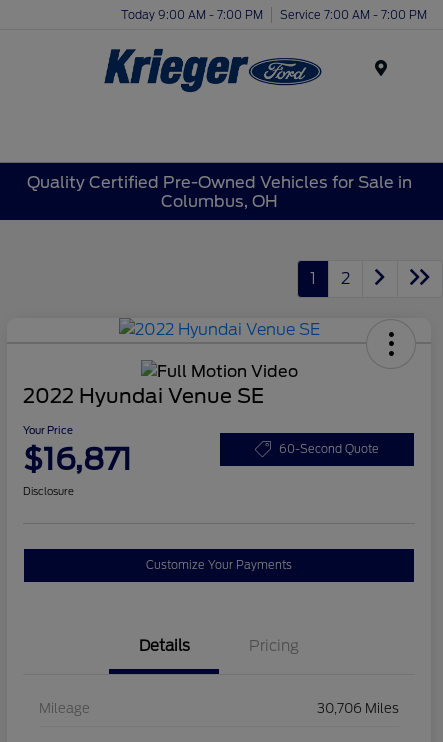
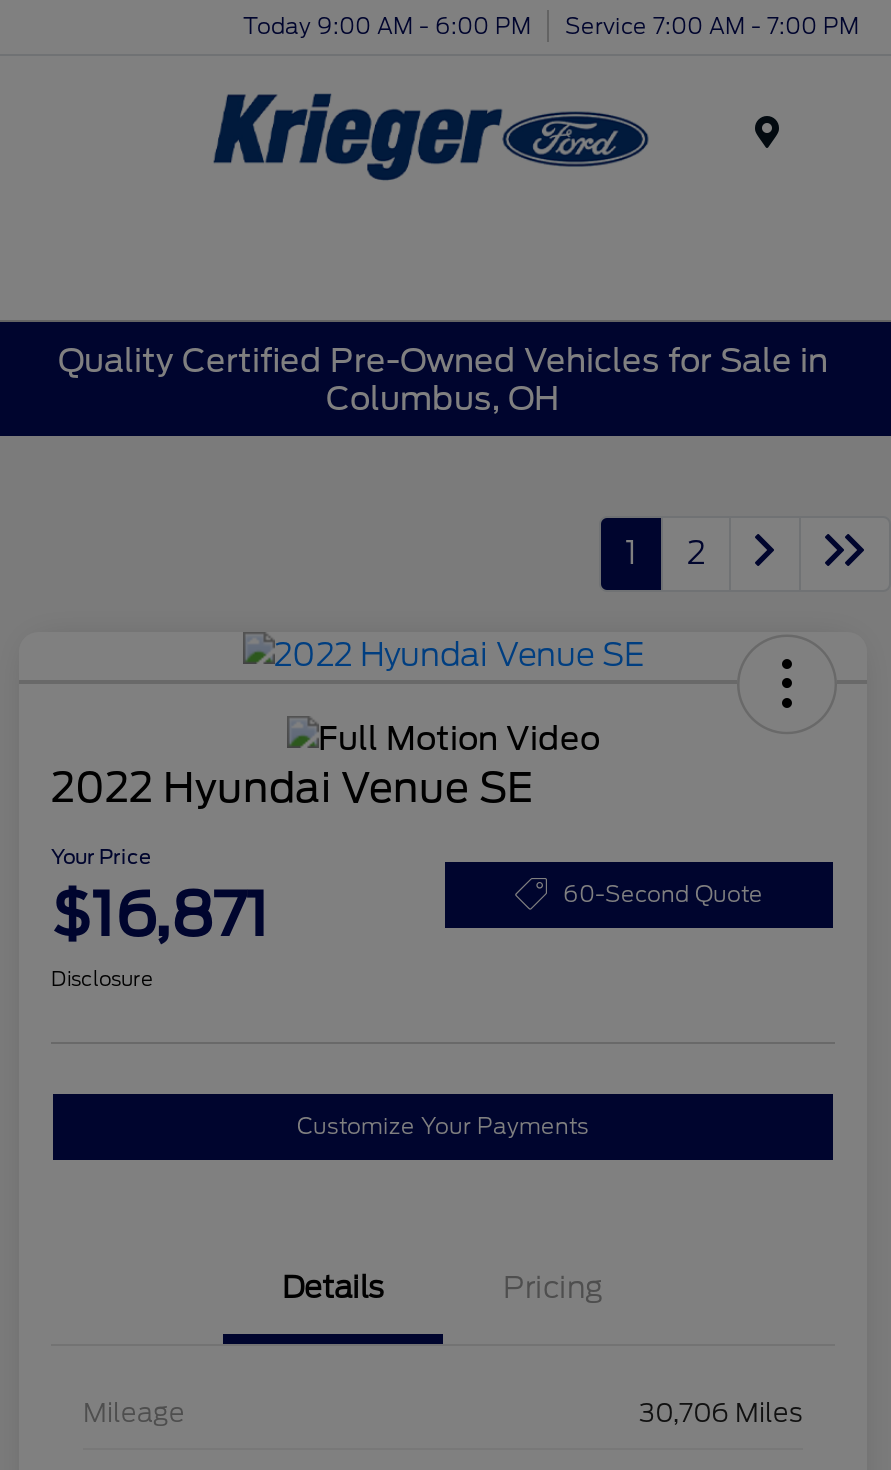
[121,7,427,21] Today 9:00 AM - 7:00 PM Service 7:00 AM - 7:00 PM -> [243,11,859,39] Today 9:00 AM - 6:00 PM Service 7:00 AM - 7:00 PM

